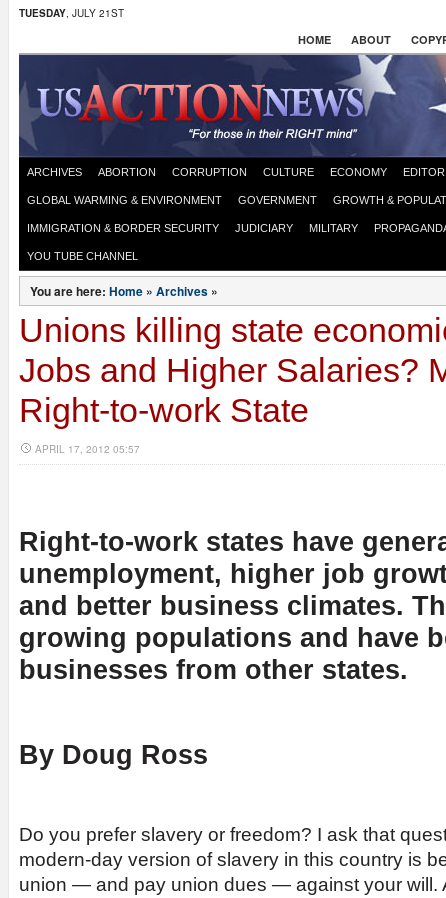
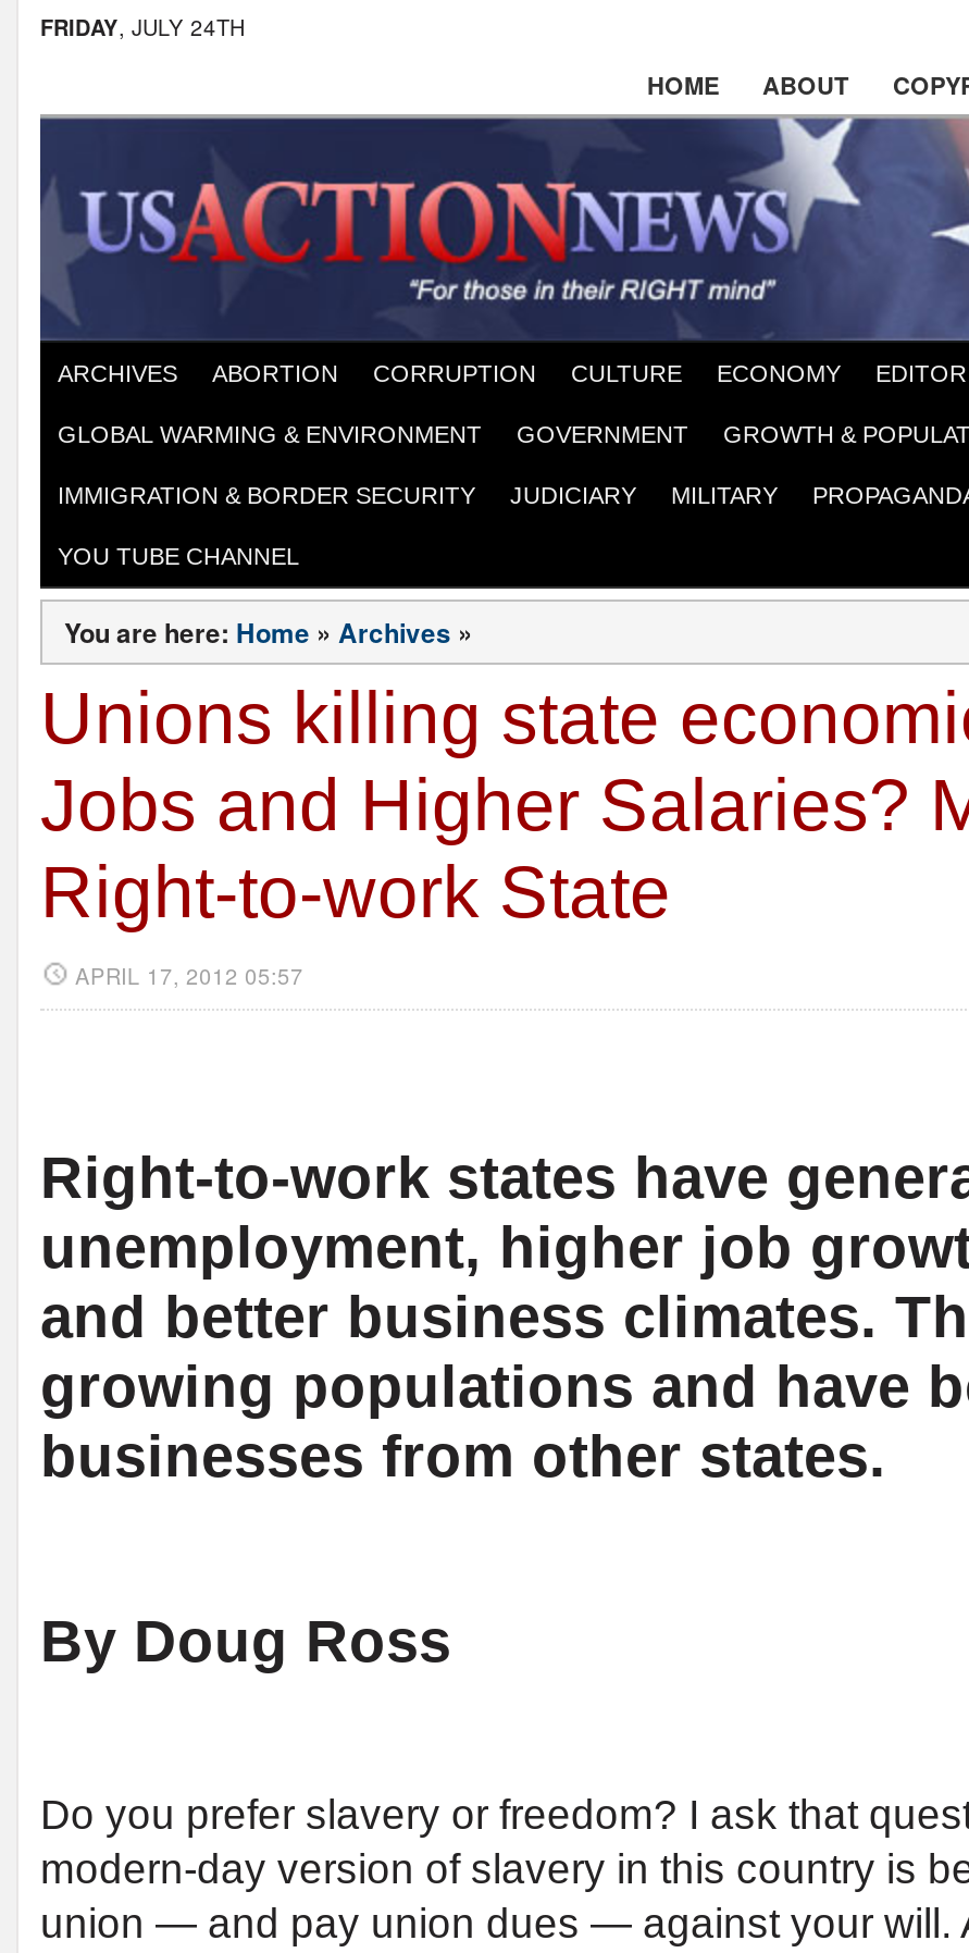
[19,6,124,20] TUESDAY, JULY 21ST -> [40,12,245,42] FRIDAY, JULY 24TH

